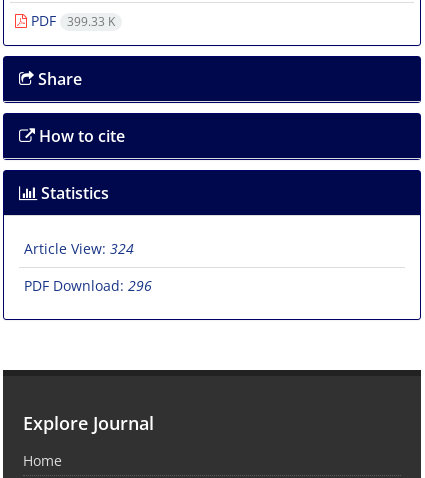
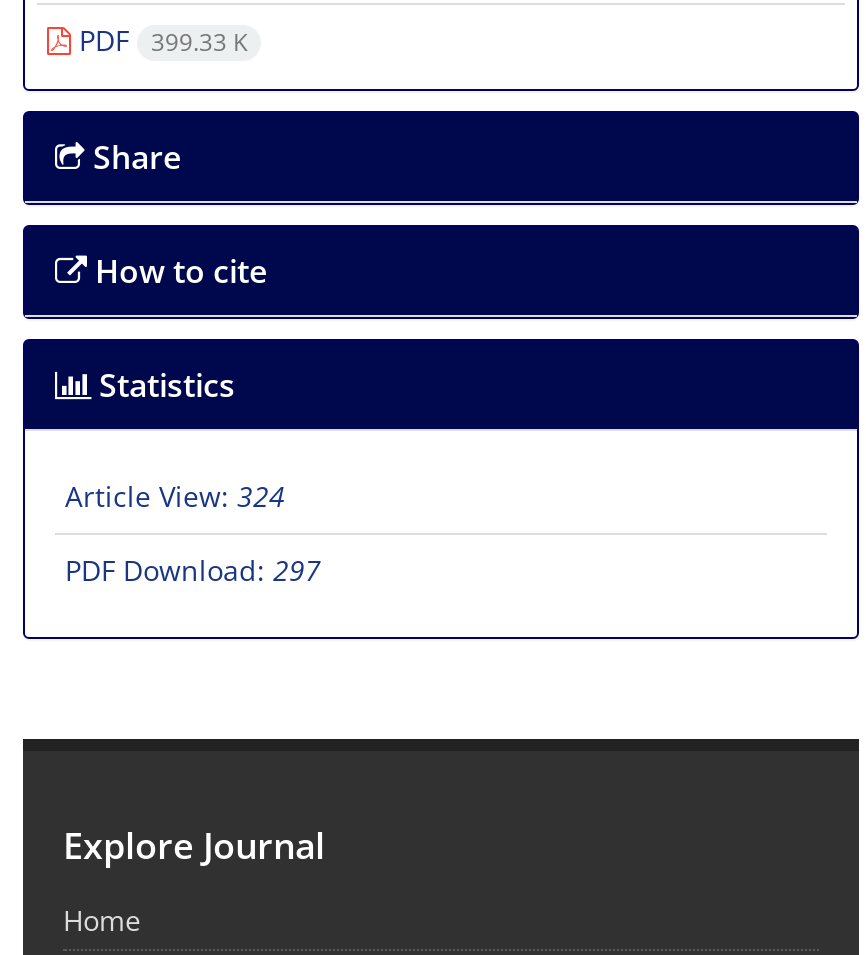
[24,276,152,295] PDF Download: 296 -> [65,551,321,589] PDF Download: 297

